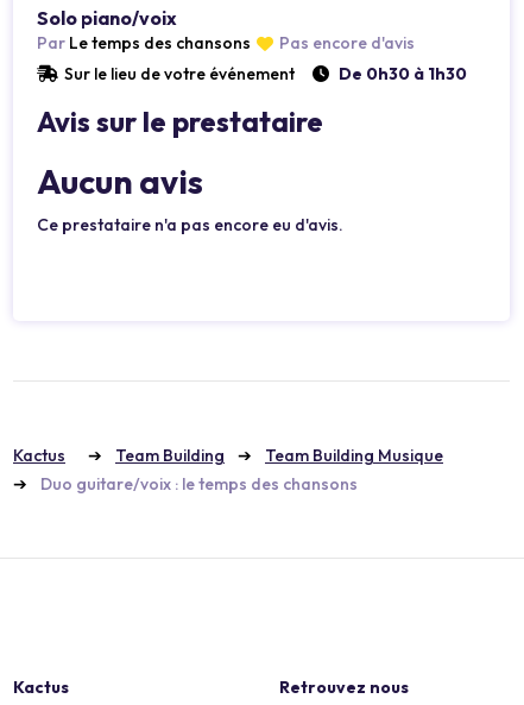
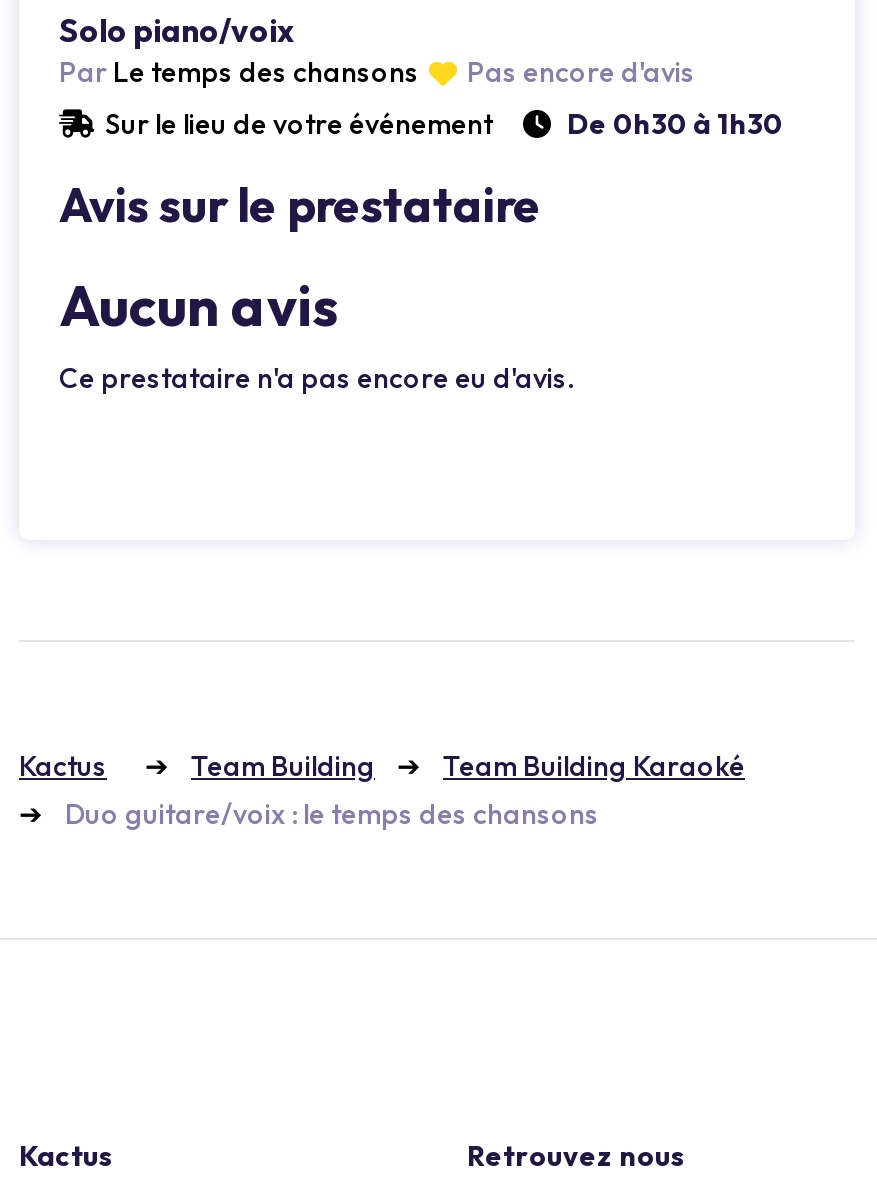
[265,445,443,466] Team Building Musique -> [443,749,745,785] Team Building Karaoké

